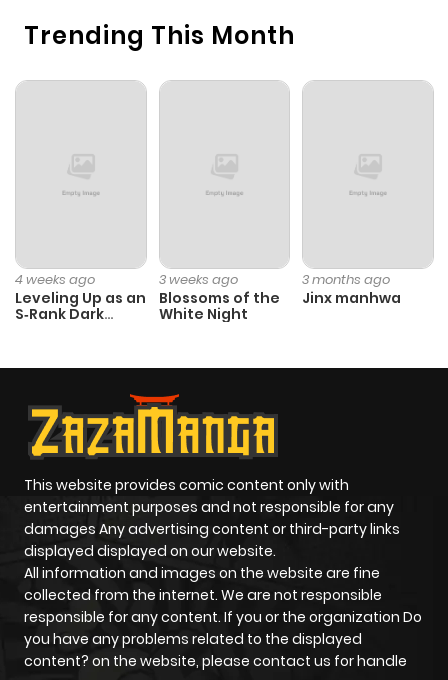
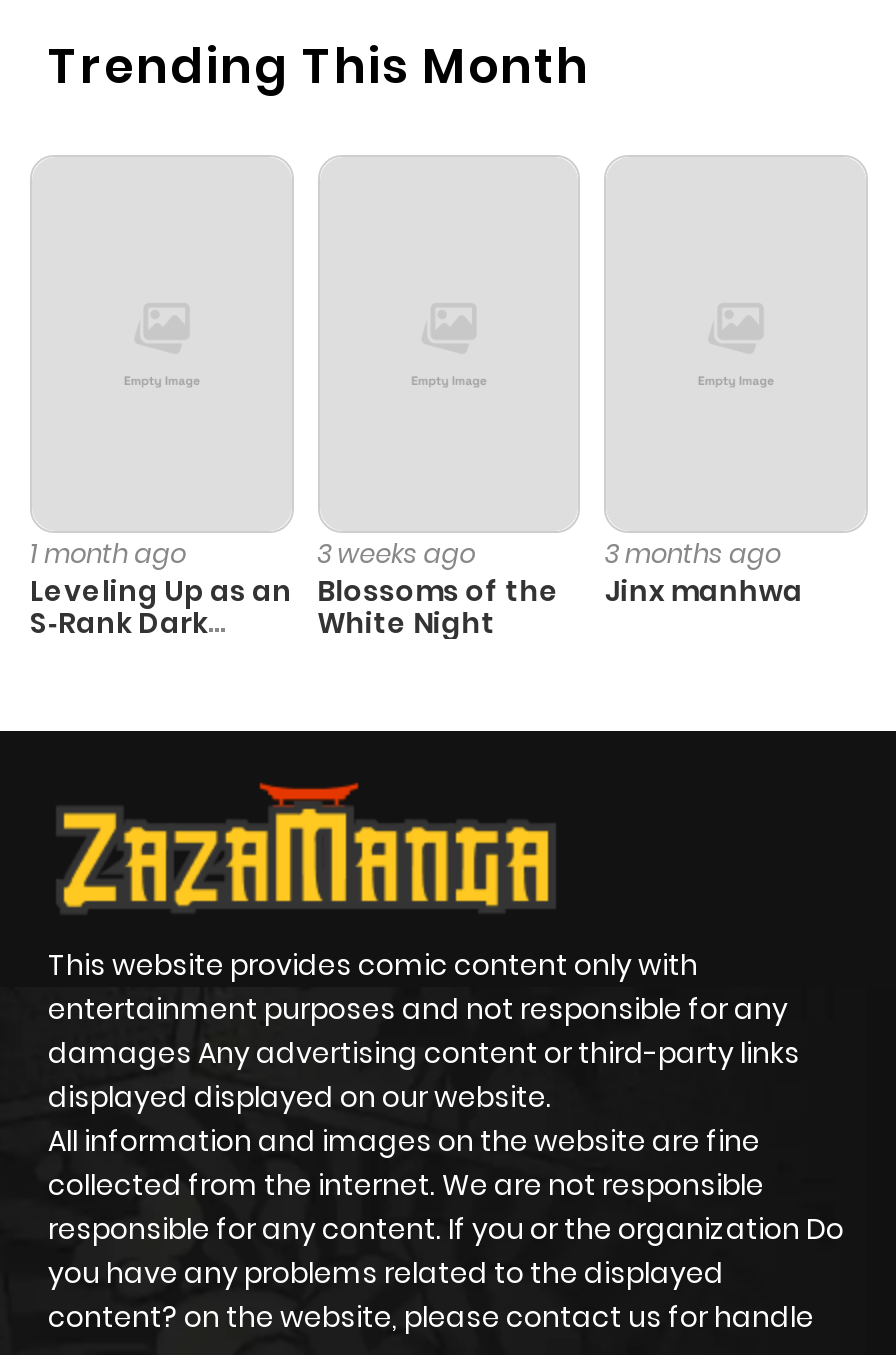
[15,270,95,289] 4 weeks ago -> [30,534,186,572] 1 month ago

